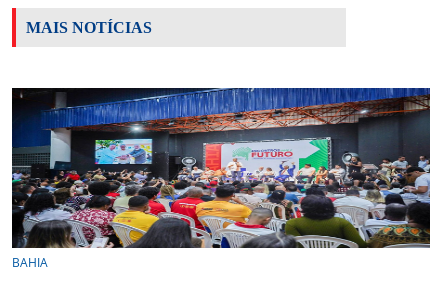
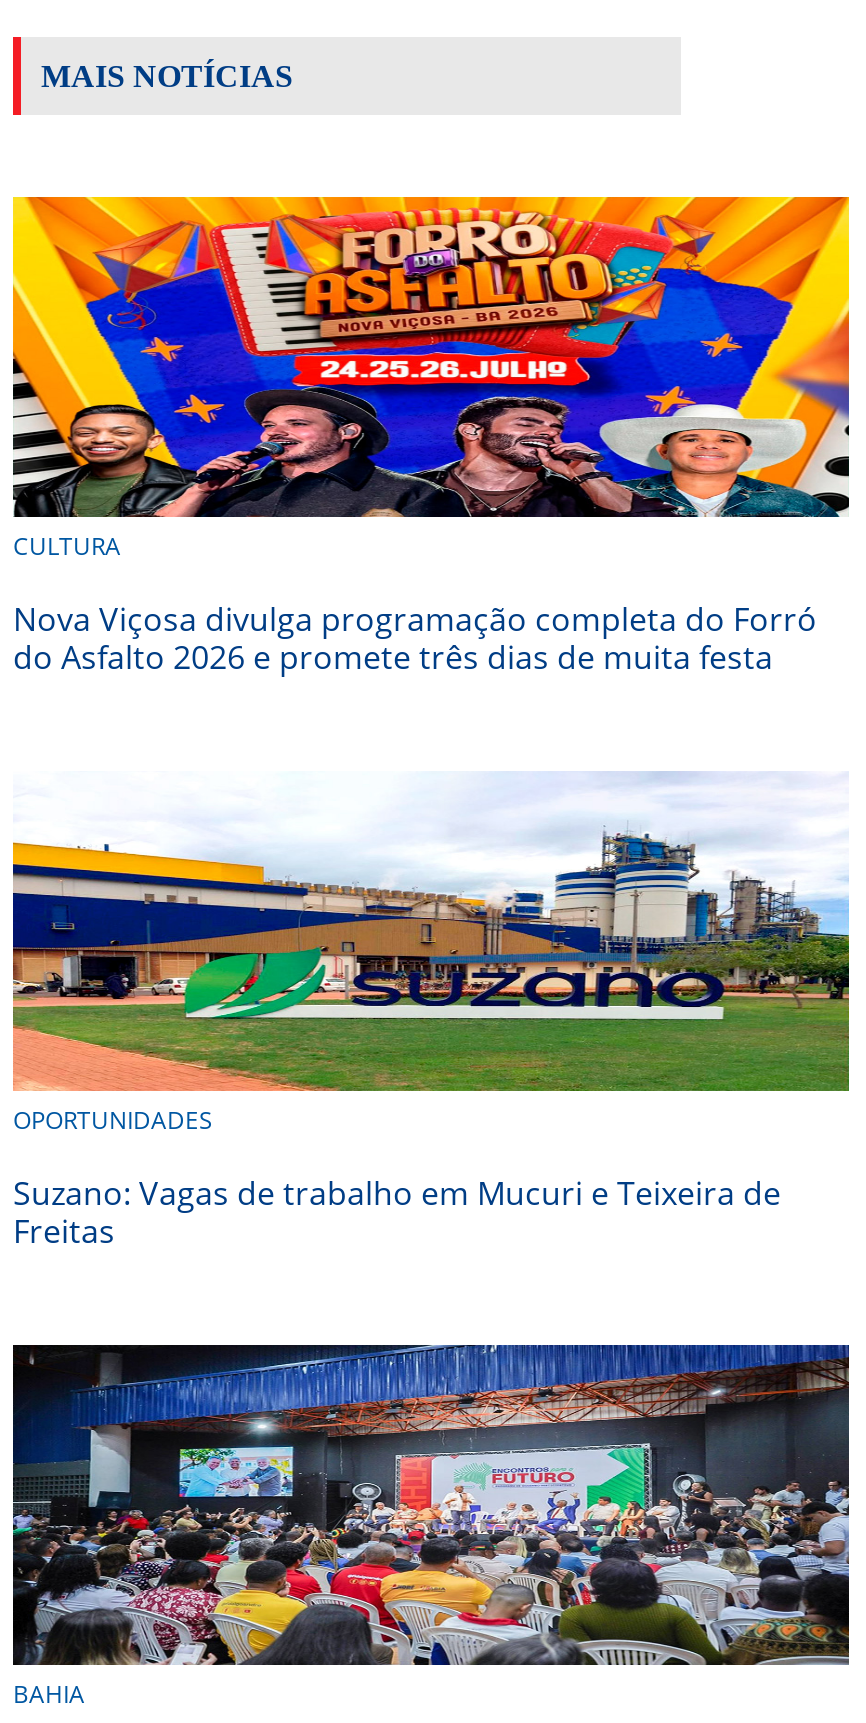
none -> [11,195,851,678] [image] | CULTURA | Nova Viçosa divulga programação completa do Forró | do Asfalto 2026 e promete três dias de muita festa
none -> [11,771,851,1252] [image] | OPORTUNIDADES | Suzano: Vagas de trabalho em Mucuri e Teixeira de | Freitas

